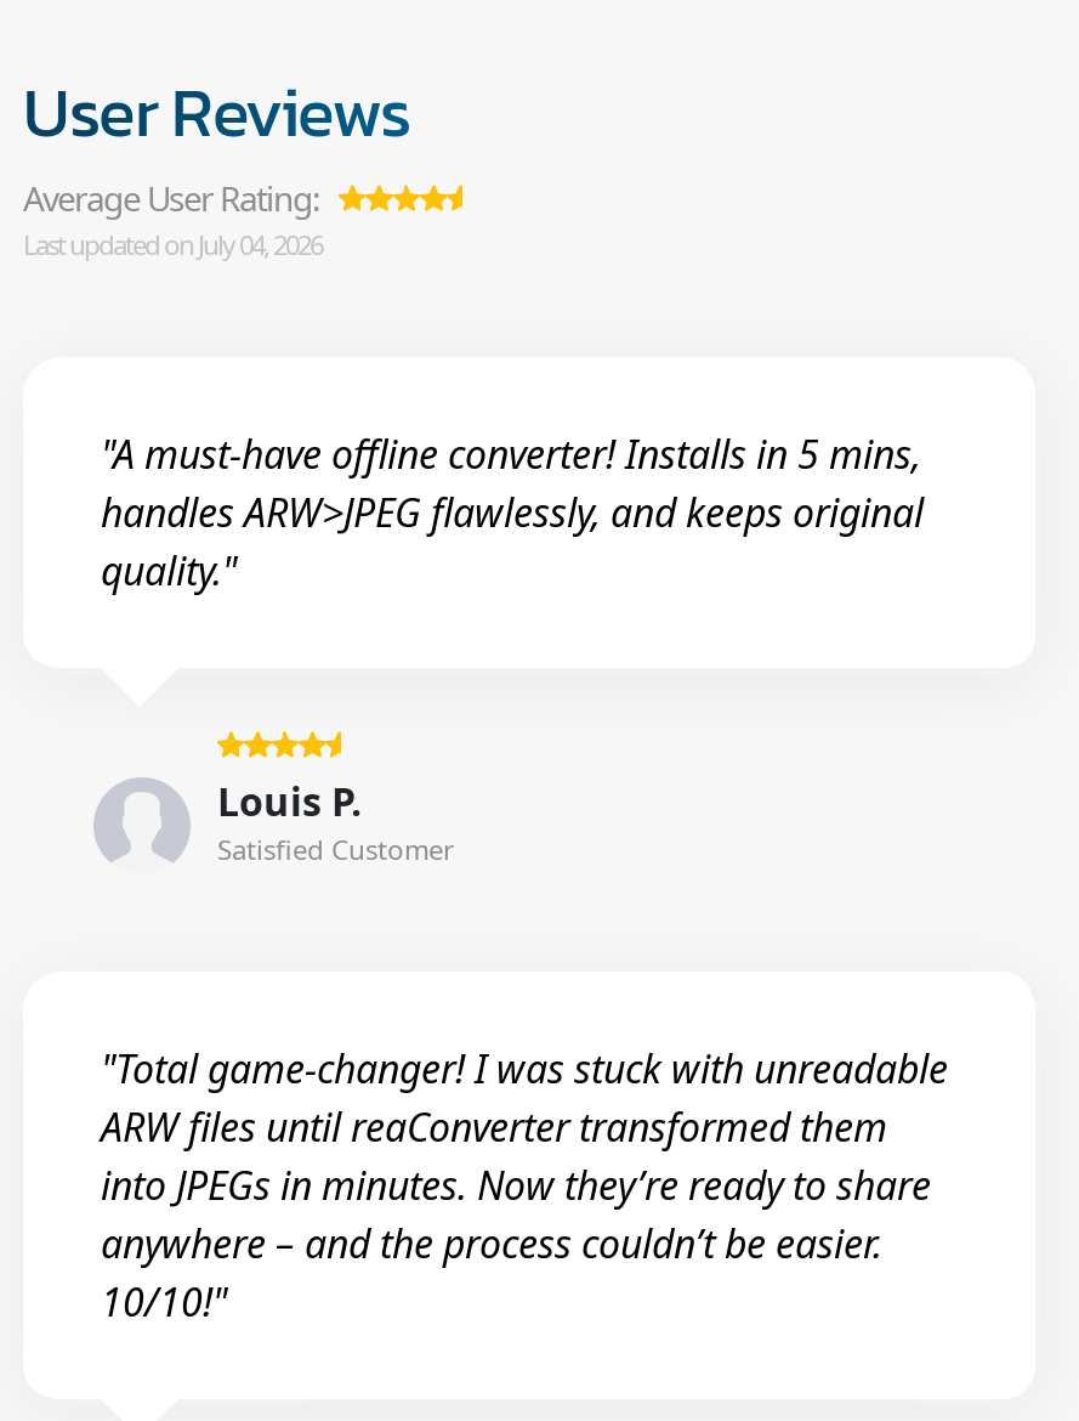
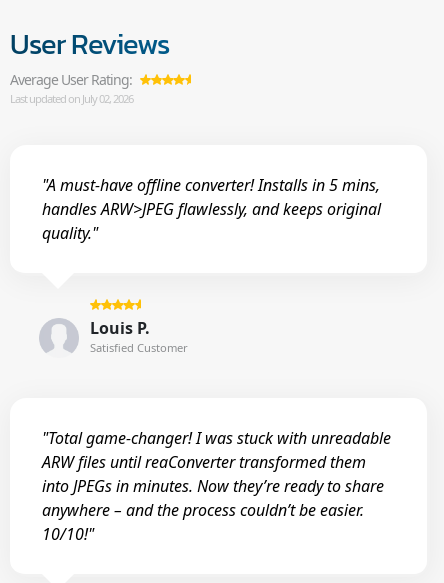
[23,226,322,262] Last updated on July 04, 2026 -> [10,91,133,106] Last updated on July 02, 2026

